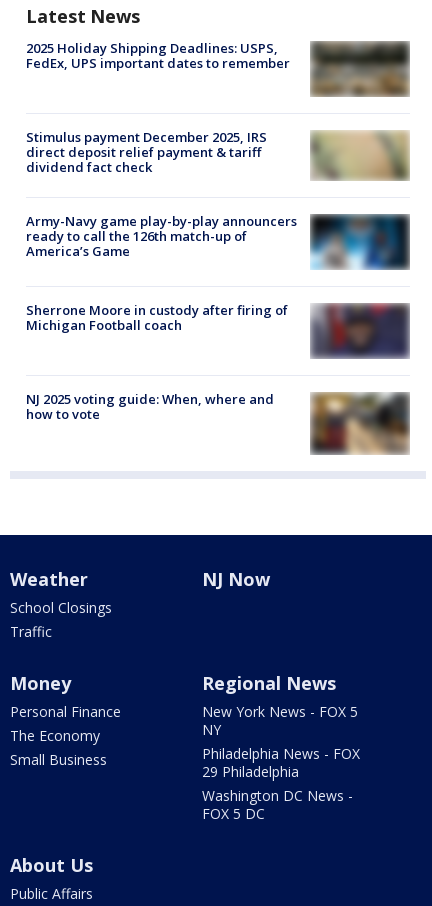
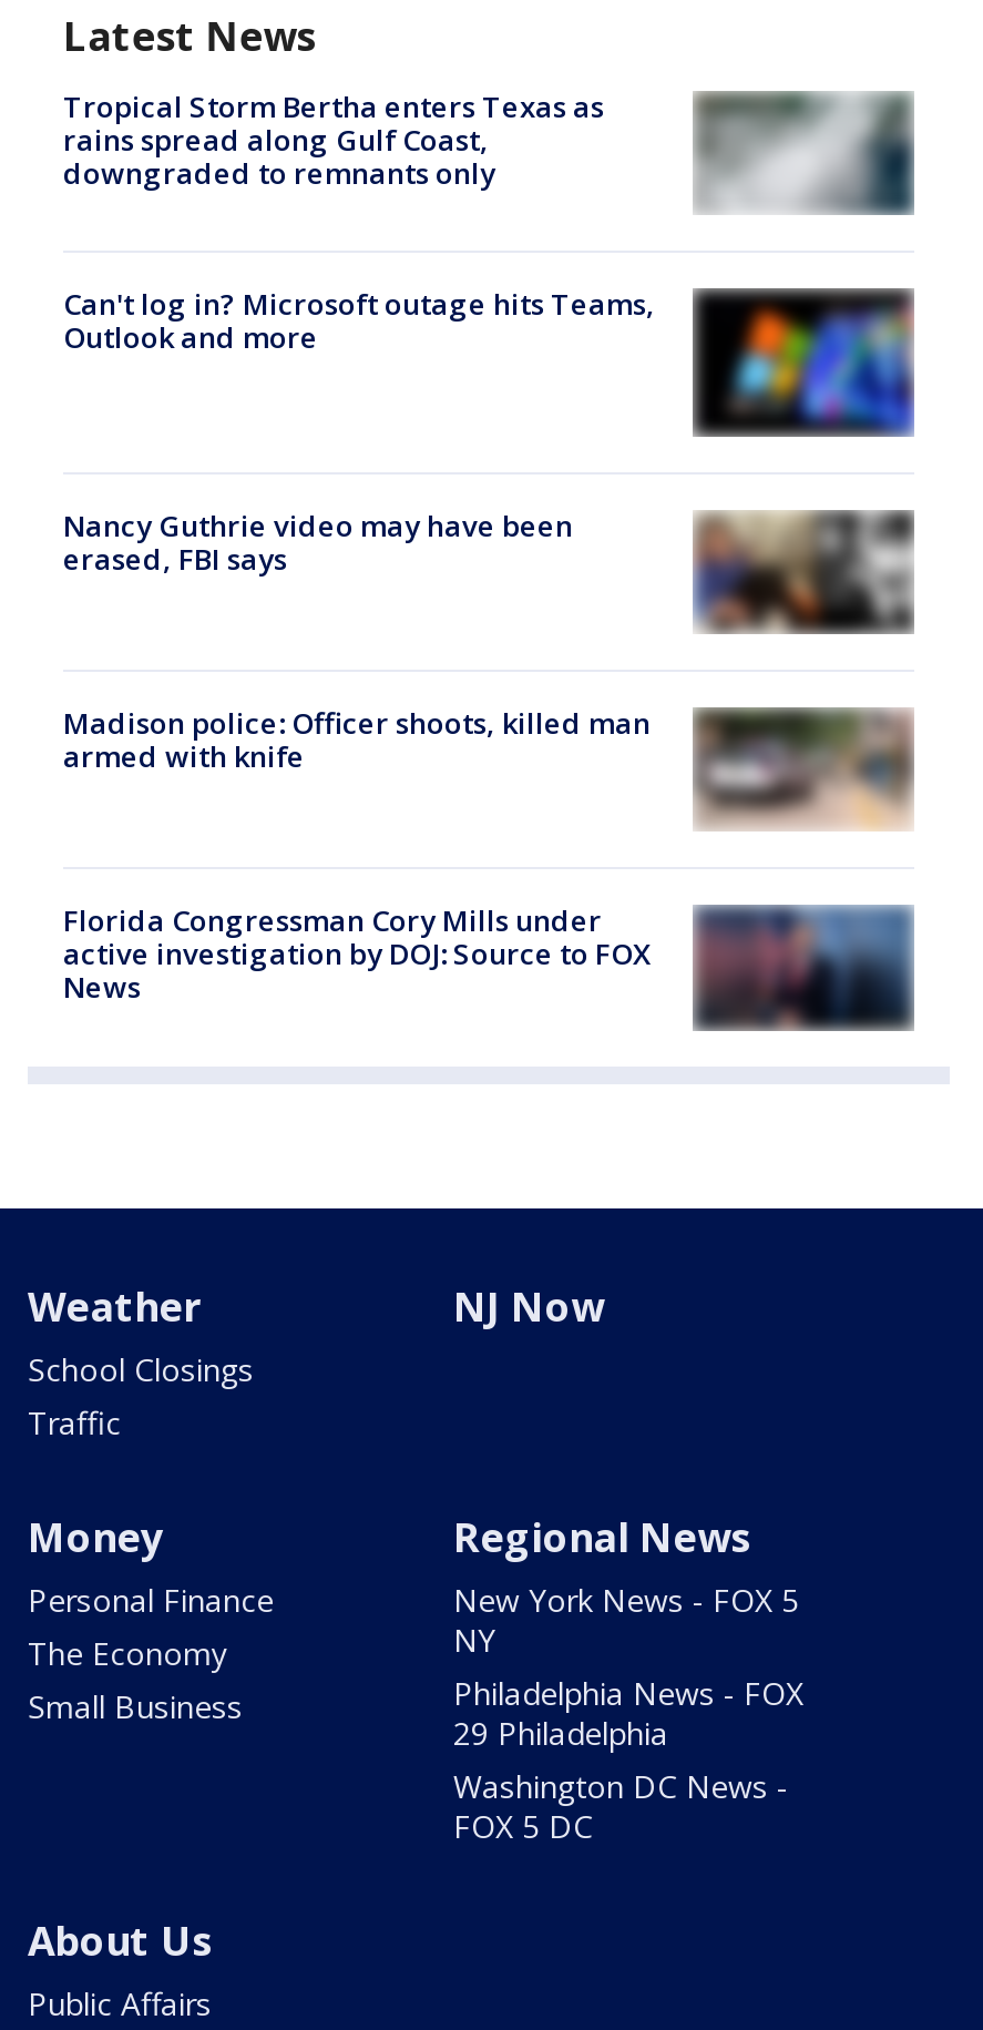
[26,39,290,72] 2025 Holiday Shipping Deadlines: USPS, | FedEx, UPS important dates to remember -> [63,86,604,193] Tropical Storm Bertha enters Texas as | rains spread along Gulf Coast, | downgraded to remnants only
[311,42,410,97] [image] -> [697,93,912,213] [image]
[26,128,267,176] Stimulus payment December 2025, IRS | direct deposit relief payment & tariff | dividend fact check -> [63,284,655,357] Can't log in? Microsoft outage hits Teams, | Outlook and more
[310,131,410,188] [image] -> [690,288,917,439] [image]
[26,212,297,260] Army-Navy game play-by-play announcers | ready to call the 126th match-up of | America’s Game -> [63,505,573,579] Nancy Guthrie video may have been | erased, FBI says
[310,213,411,277] [image] -> [693,494,917,636] [image]
[26,301,410,365] [image] | Sherrone Moore in custody after firing of | Michigan Football coach -> [63,692,914,832] [image] | Madison police: Officer shoots, killed man | armed with knife
[26,390,410,456] [image] | NJ 2025 voting guide: When, where and | how to vote -> [63,889,914,1033] [image] | Florida Congressman Cory Mills under | active investigation by DOJ: Source to FOX | News

